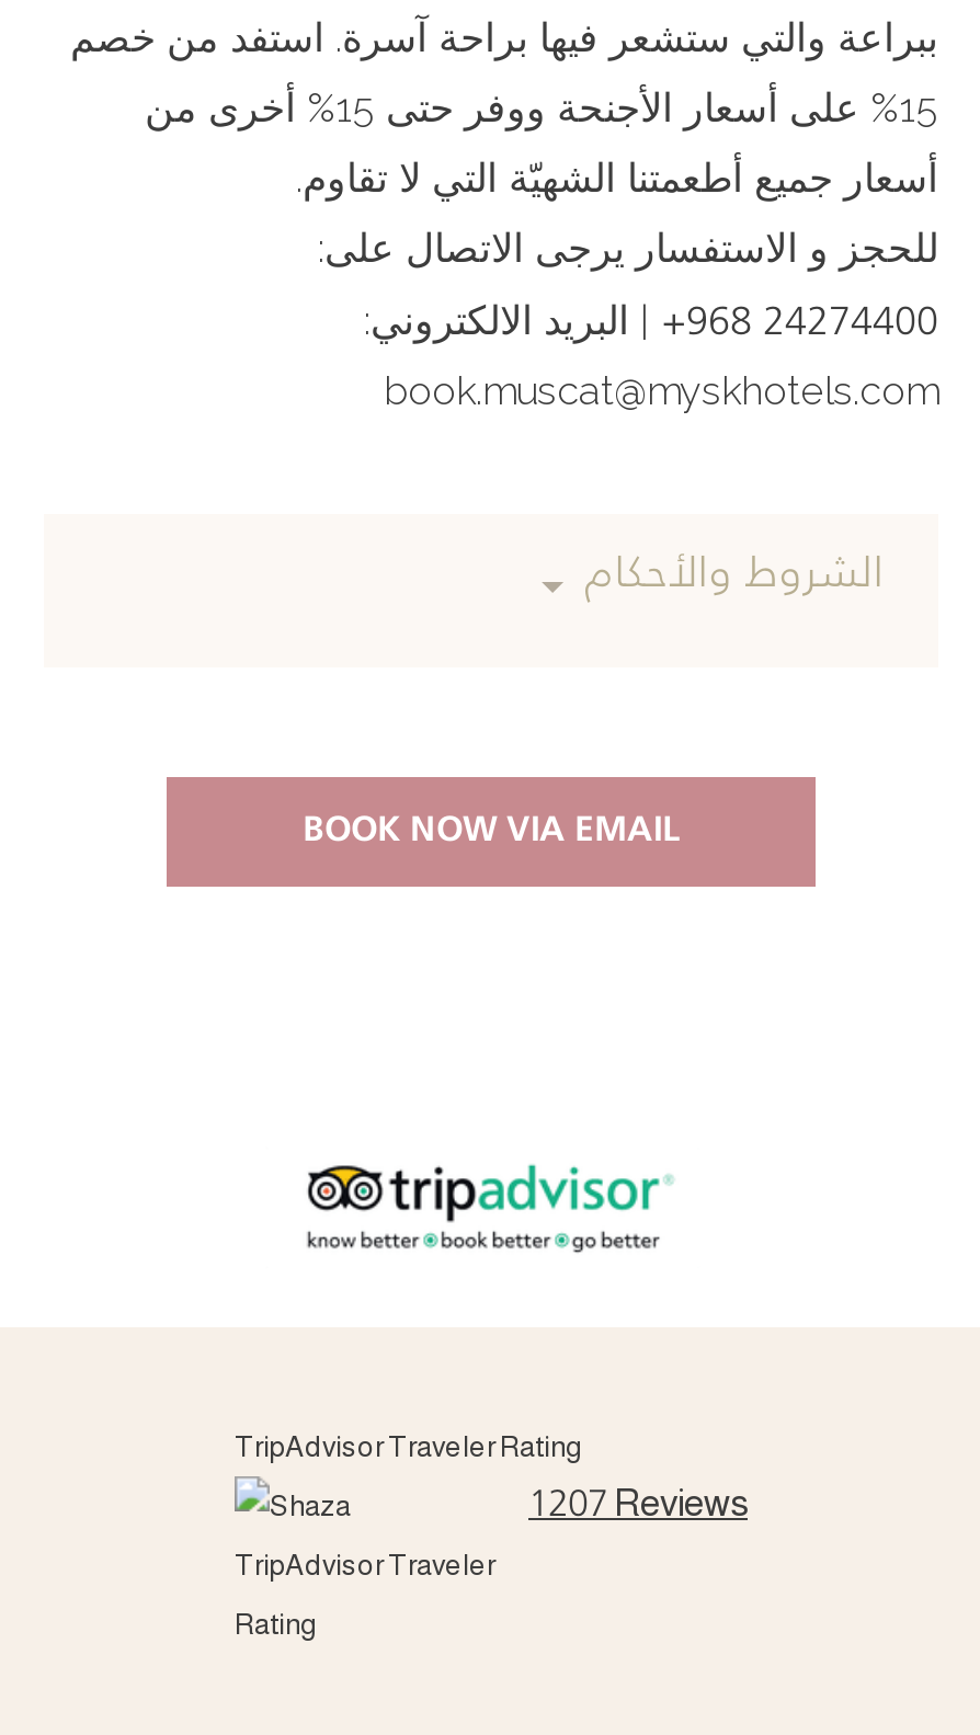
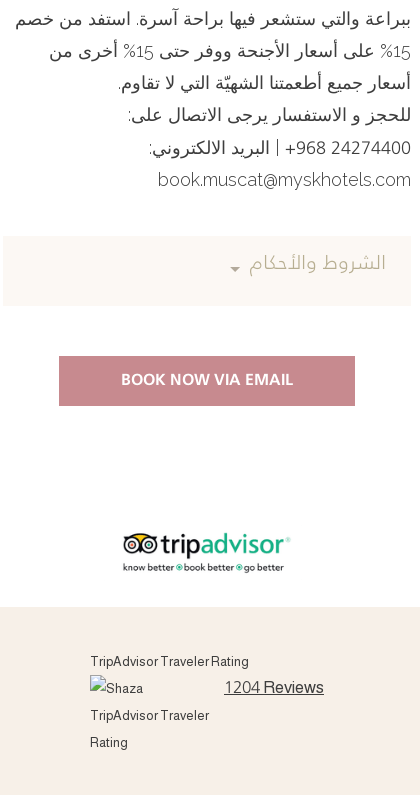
[528,1465,748,1535] 1207Reviews -> [224,670,324,702] 1204Reviews

